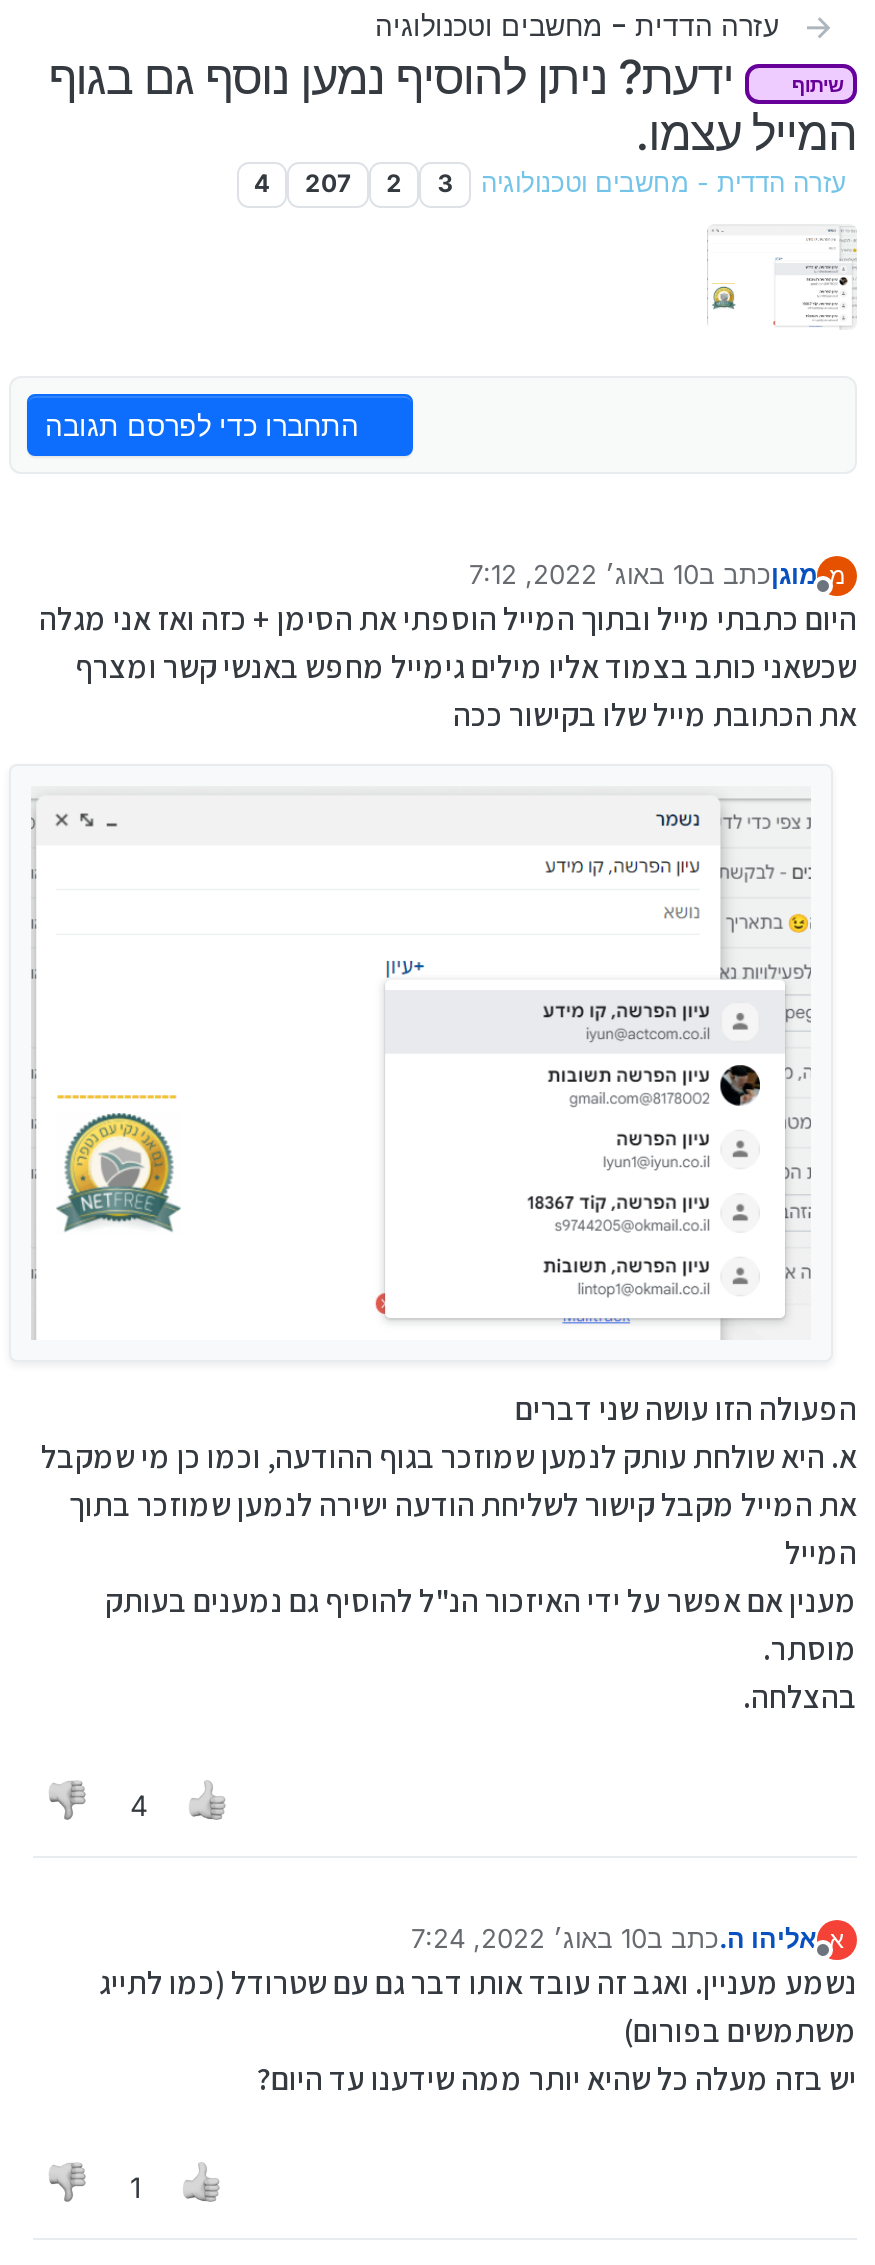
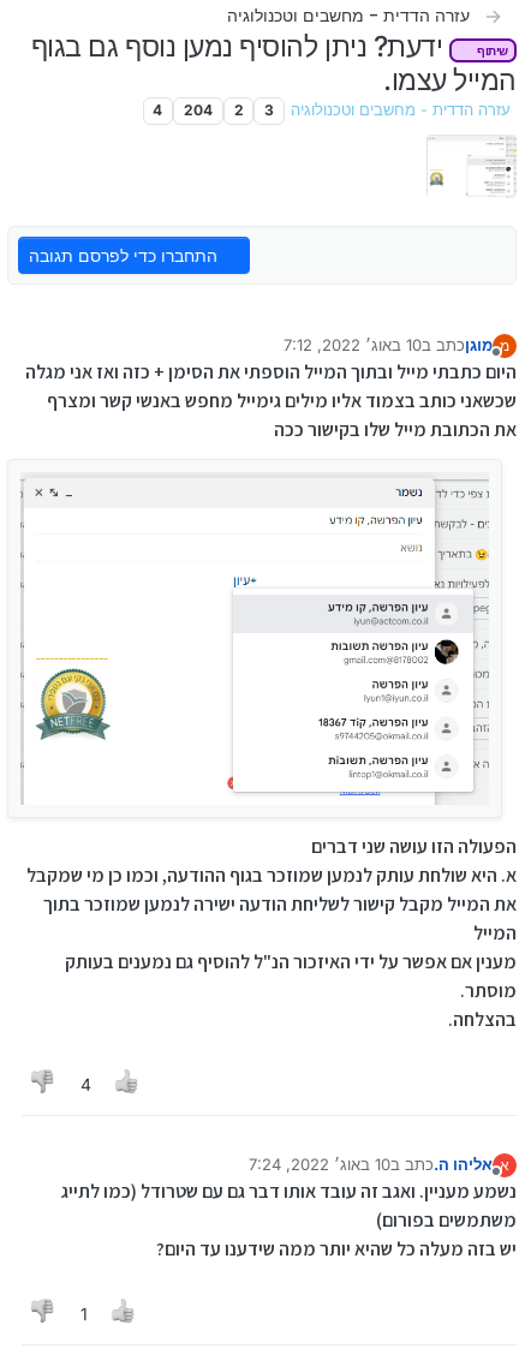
[254,169,847,199] עזרה הדדית - מחשבים וטכנולוגיה 3 2 207 4 -> [153,102,511,120] עזרה הדדית - מחשבים וטכנולוגיה 3 2 204 4

